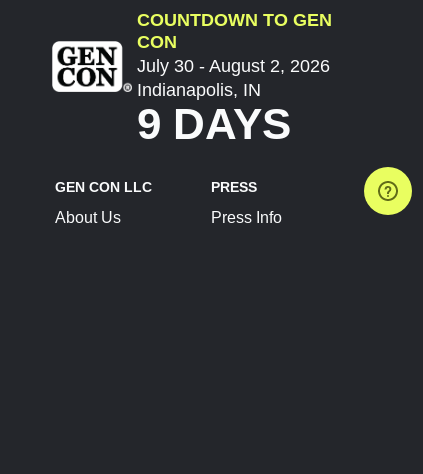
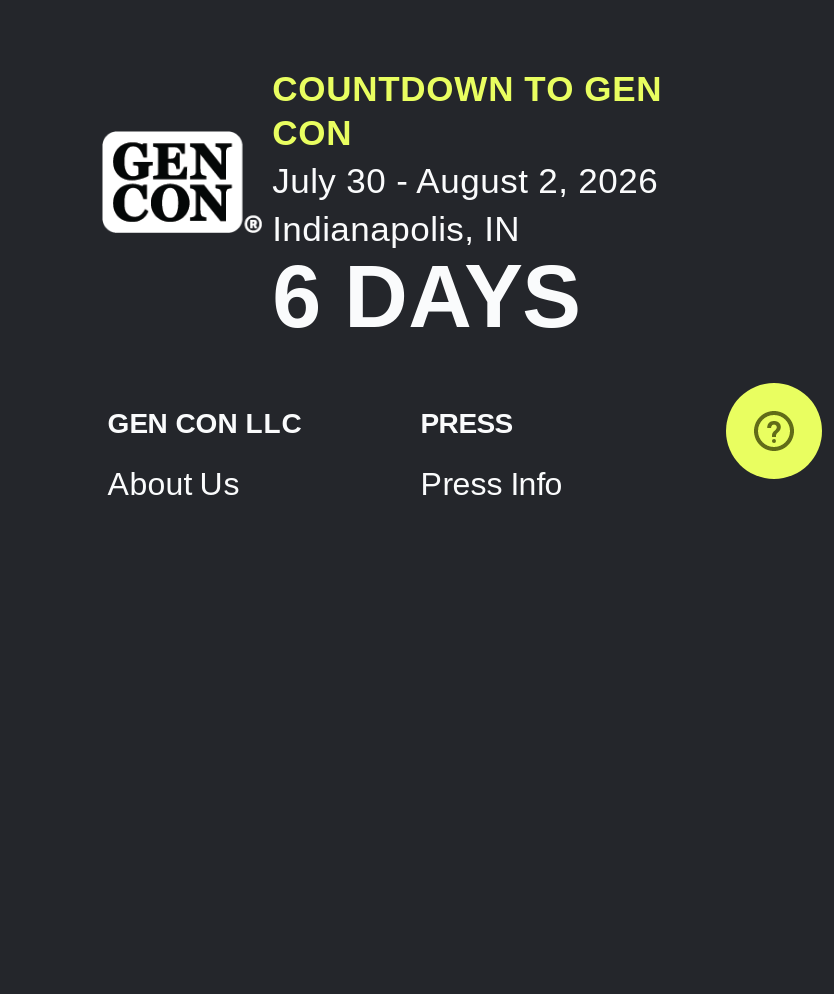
[137,99,291,148] 9 DAYS -> [272,247,580,345] 6 DAYS

